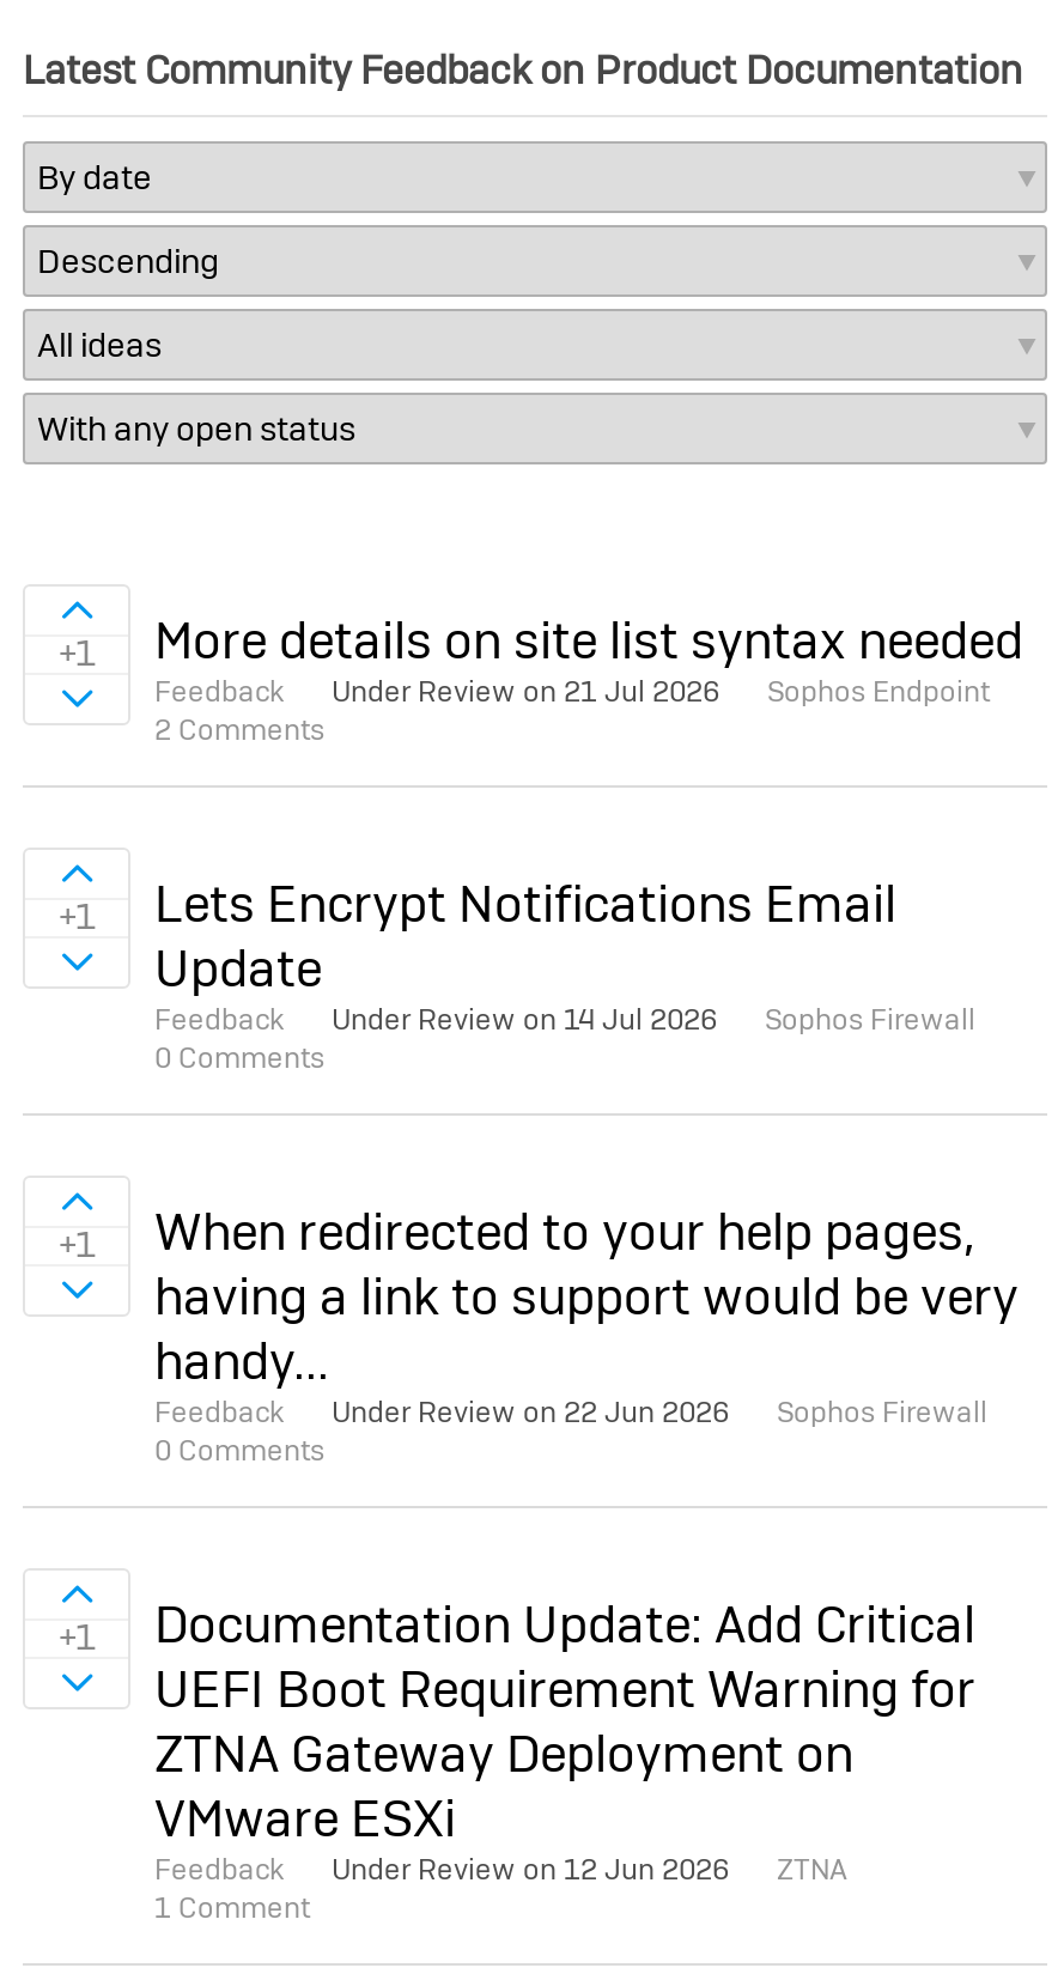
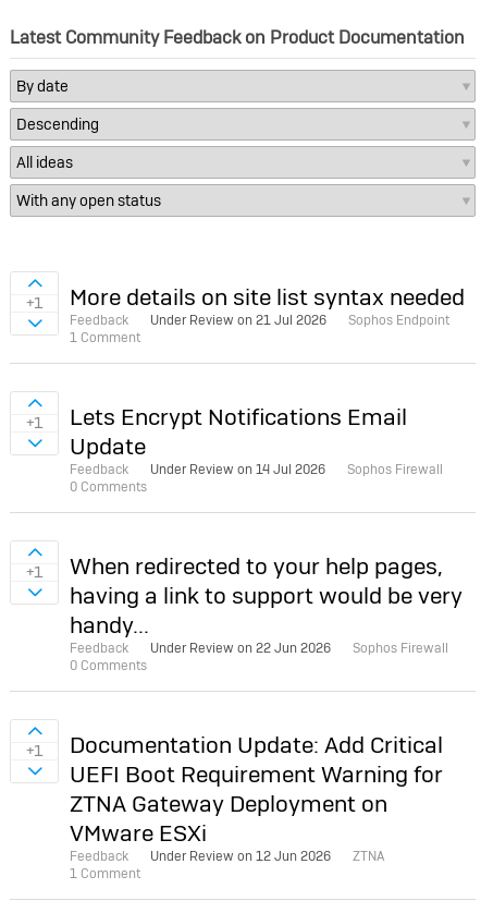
[154,711,324,749] 2 Comments -> [70,329,140,346] 1 Comment

